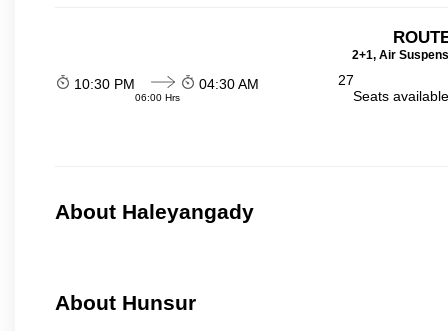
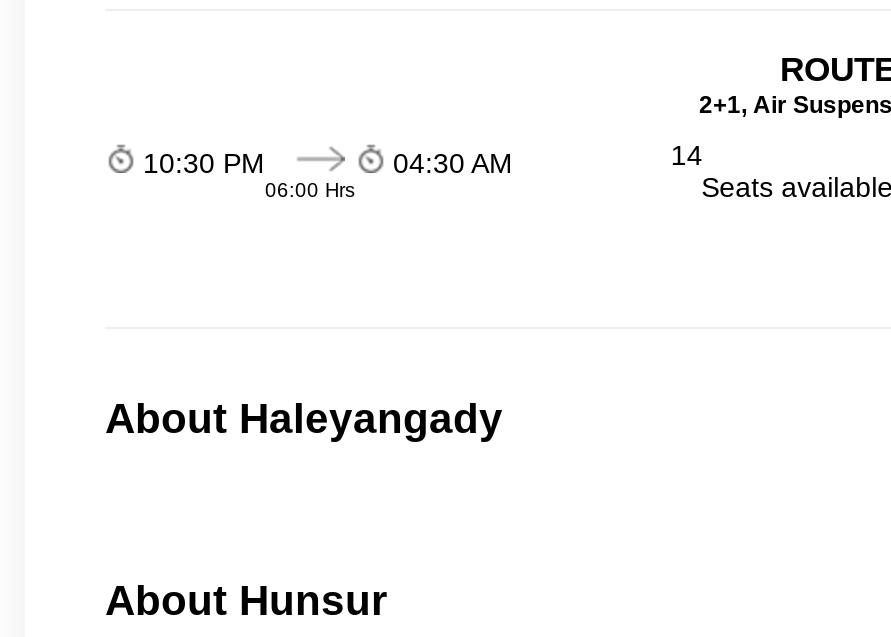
[338,72,354,88] 27 -> [671,139,703,171] 14

